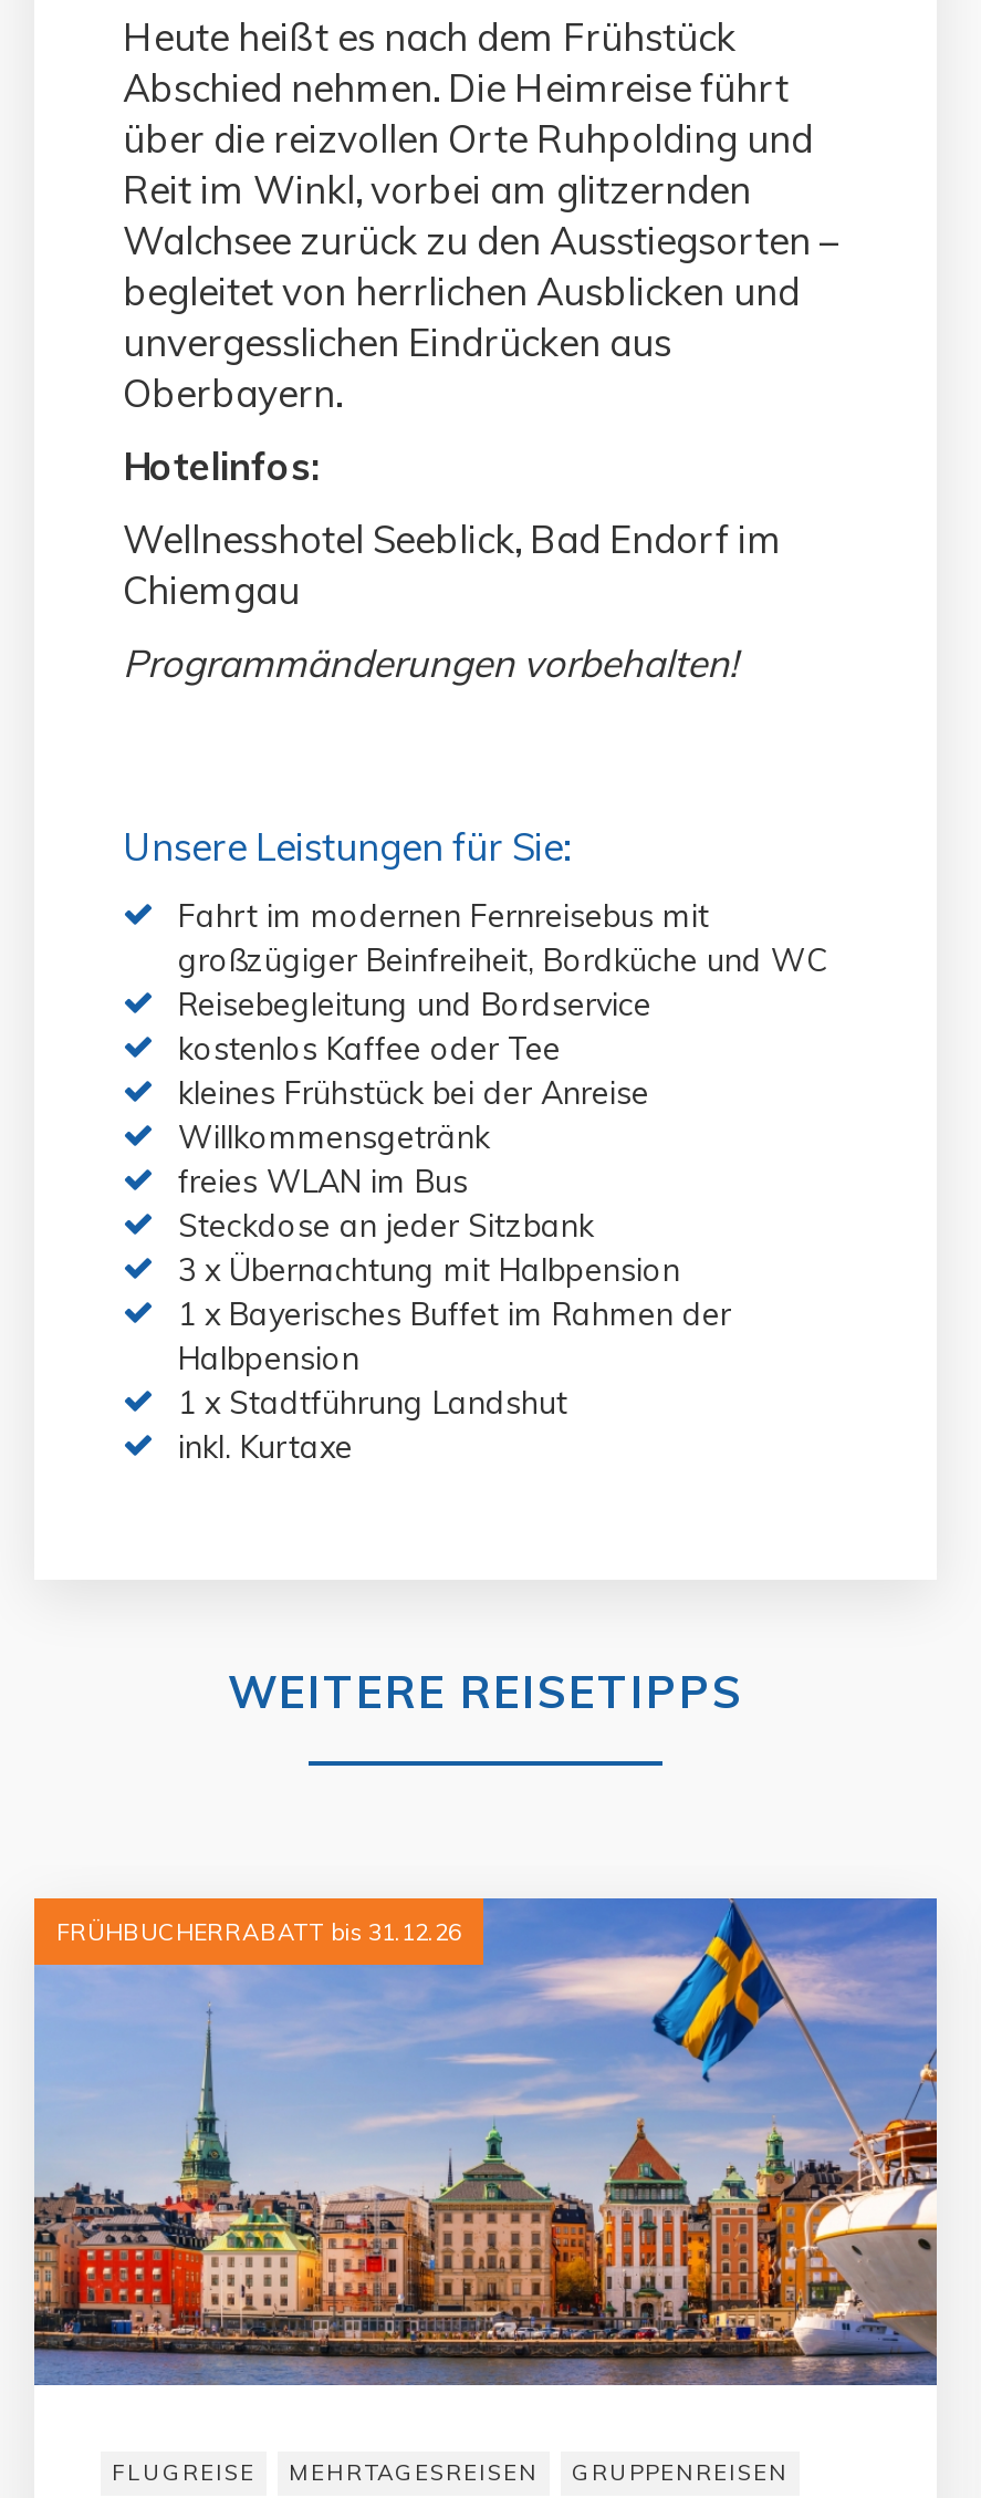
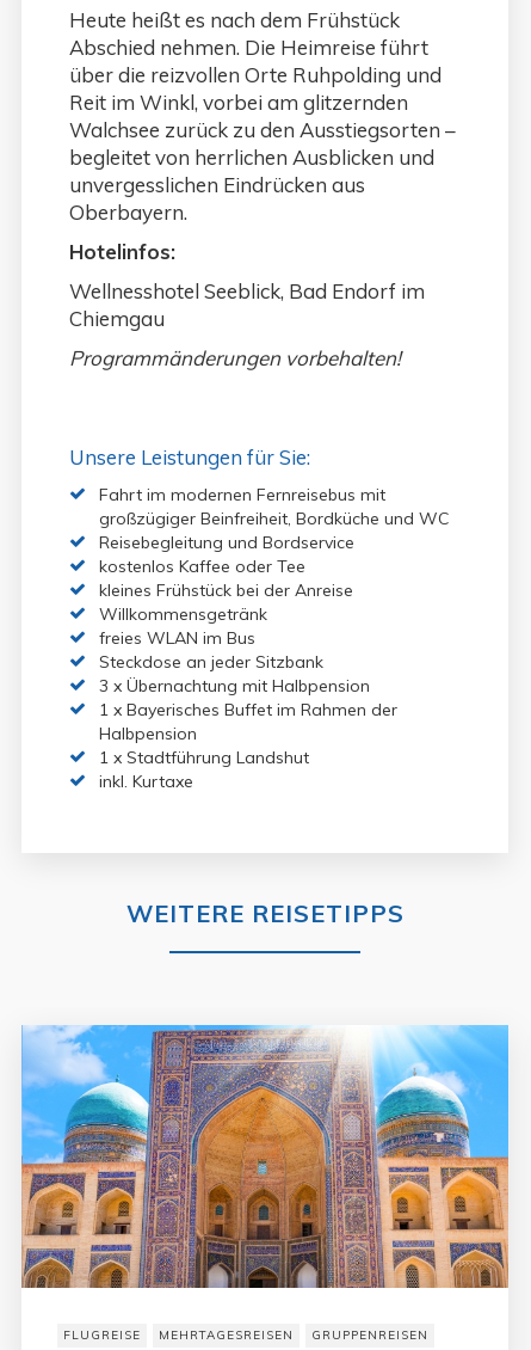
[32,1896,939,2387] [image] -> [20,1024,510,1289] [image]
[56,1916,461,1947] FRÜHBUCHERRABATT bis 31.12.26 -> none

